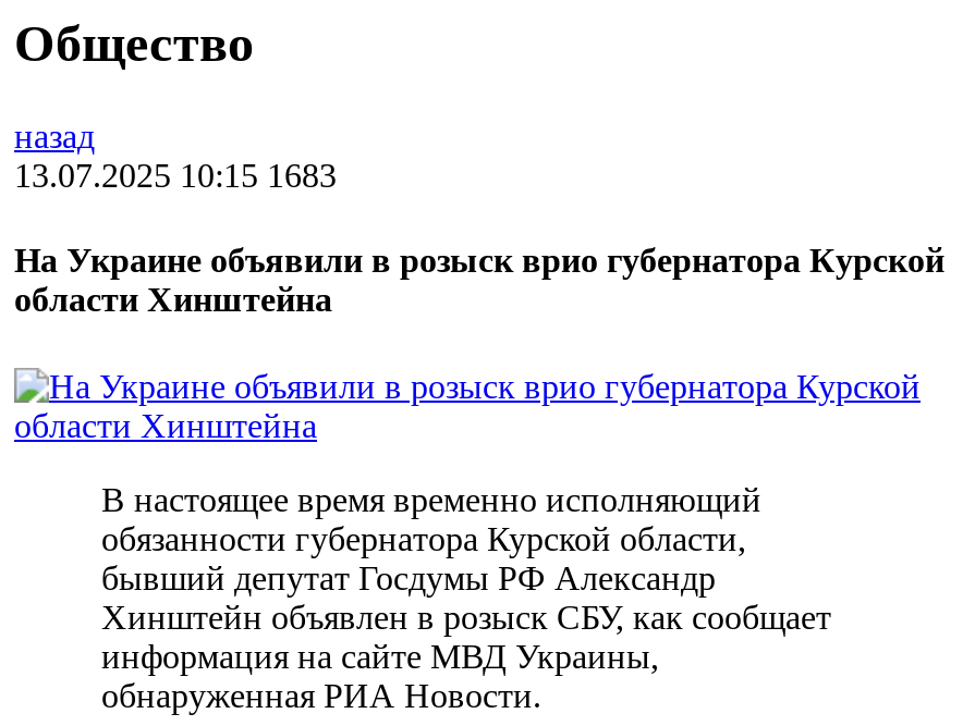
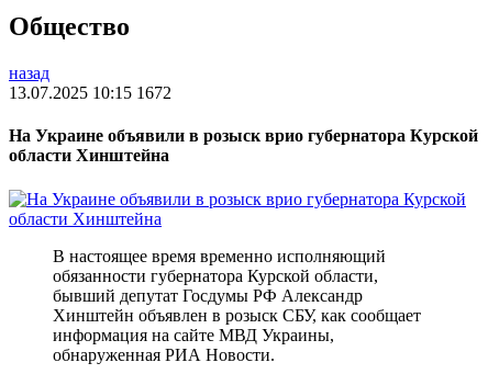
[14,157,337,194] 13.07.2025 10:15 1683 -> [9,83,171,102] 13.07.2025 10:15 1672

